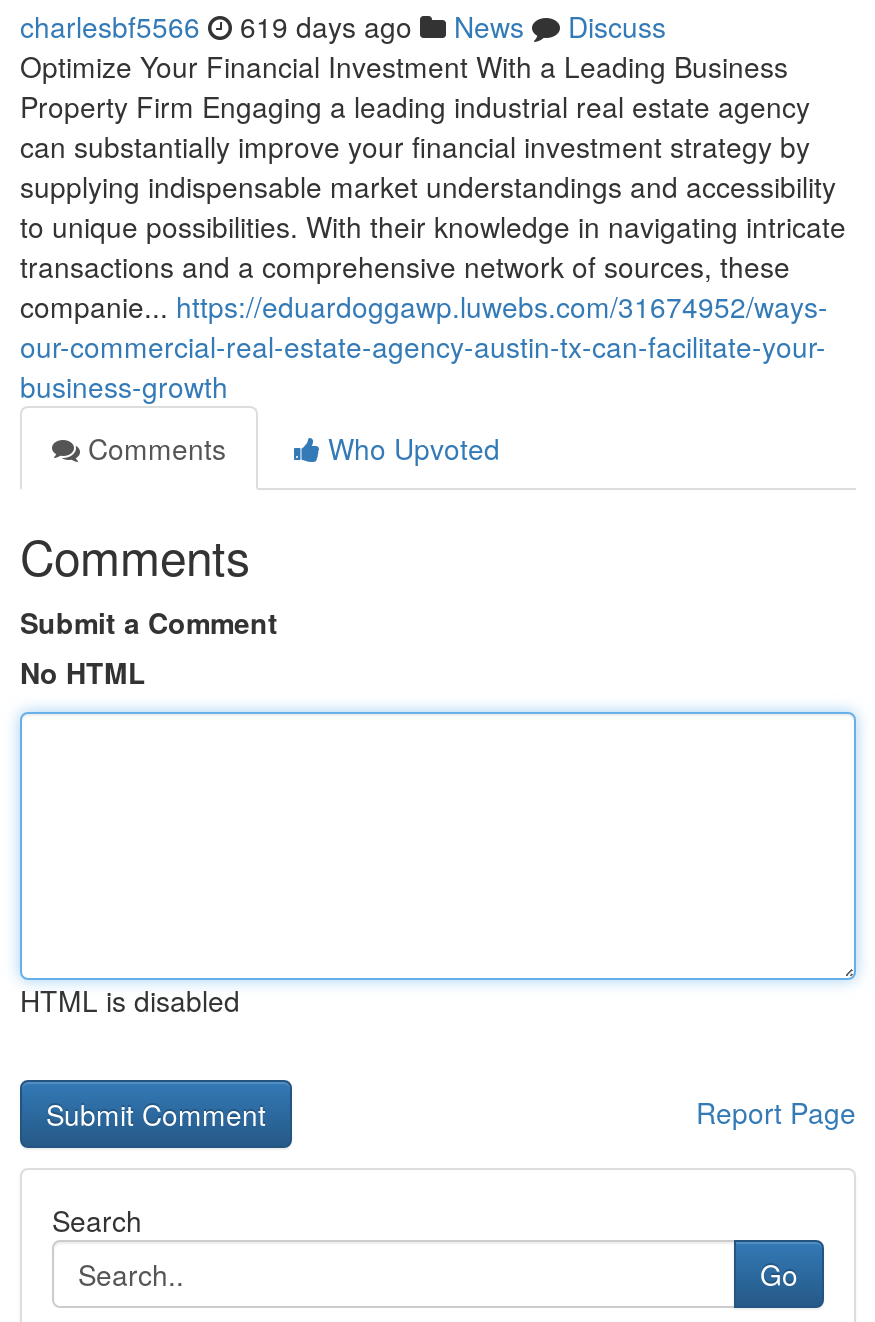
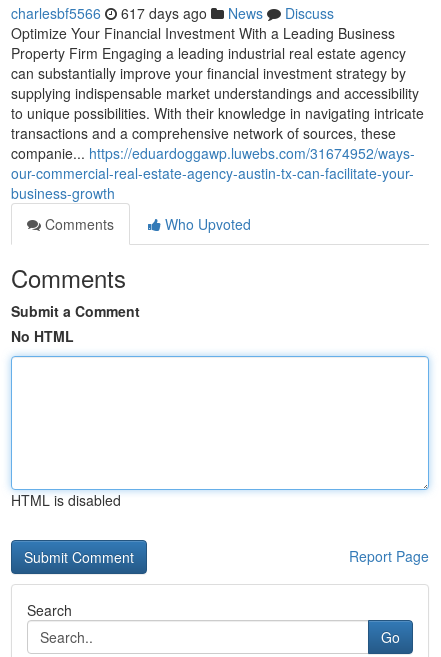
[20,6,666,46] charlesbf5566 619 days ago News Discuss -> [11,3,334,23] charlesbf5566 617 days ago News Discuss

